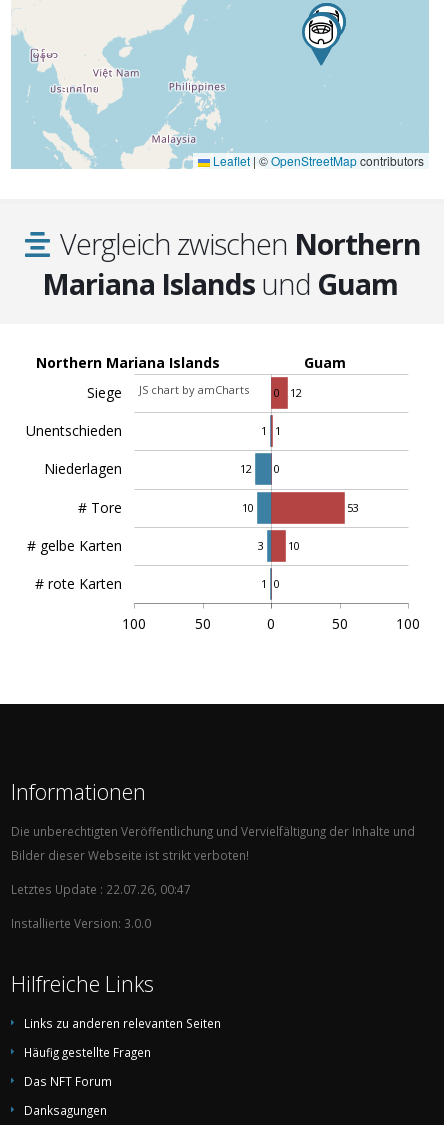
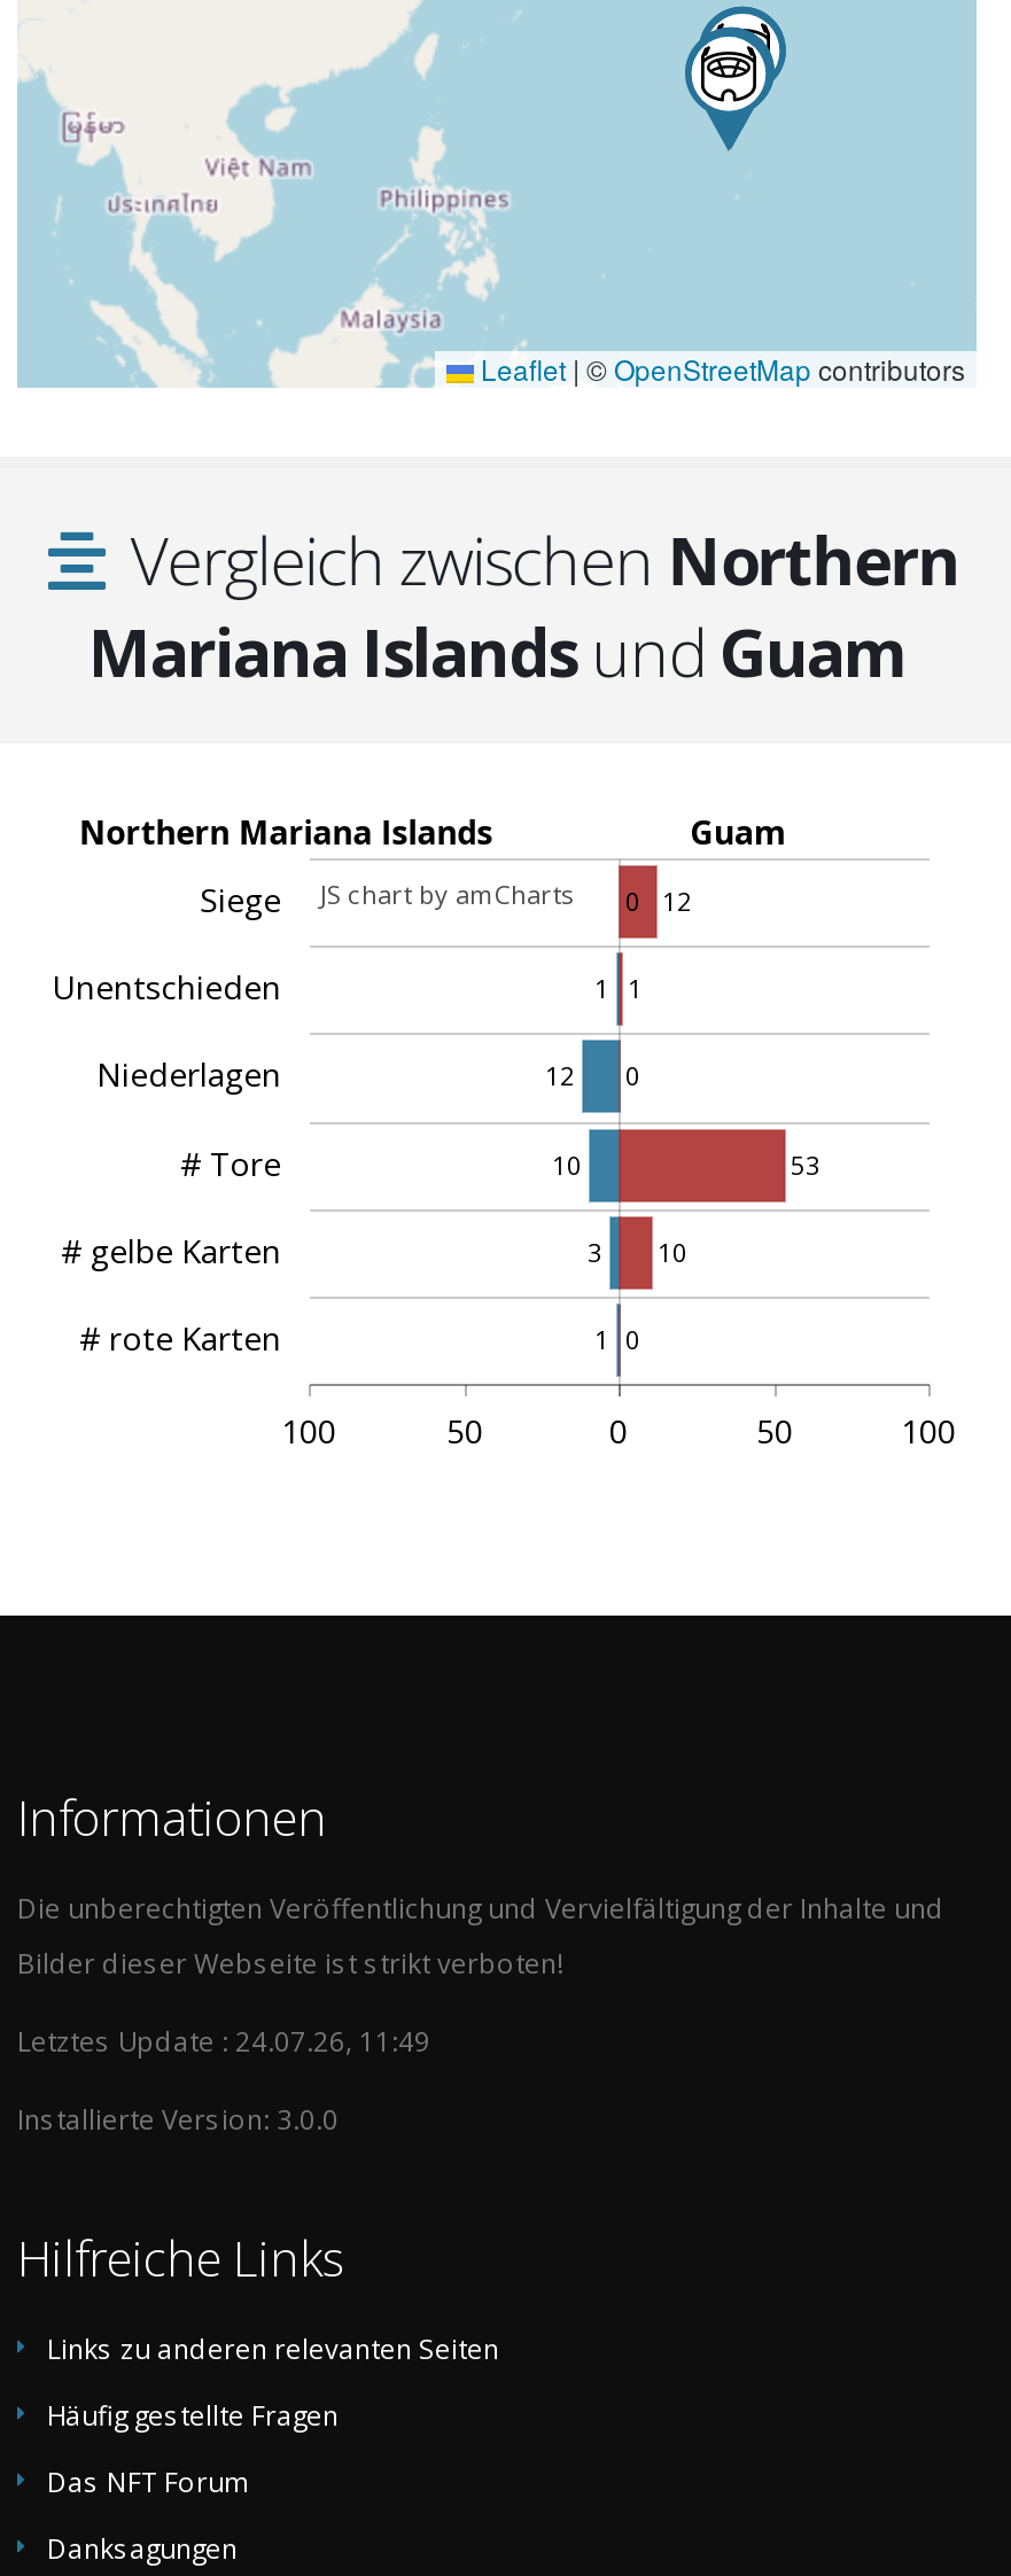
[11,881,191,897] Letztes Update : 22.07.26, 00:47 -> [17,2022,430,2059] Letztes Update : 24.07.26, 11:49

